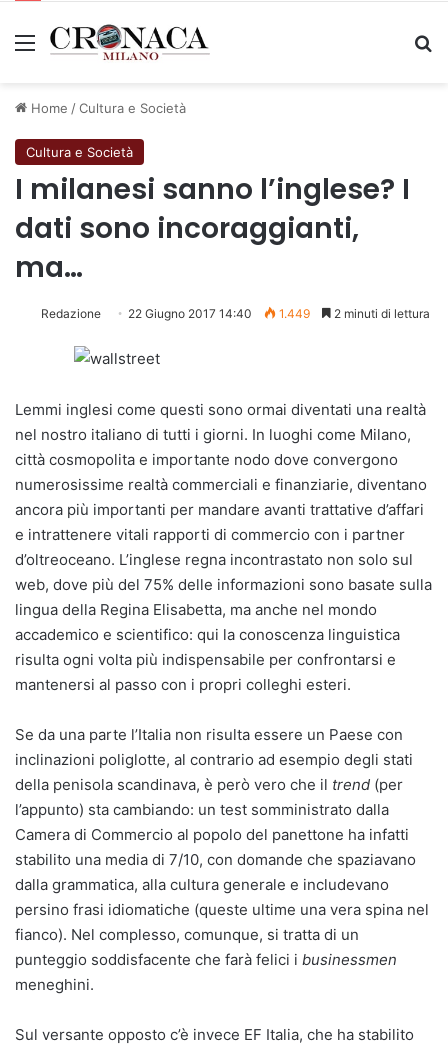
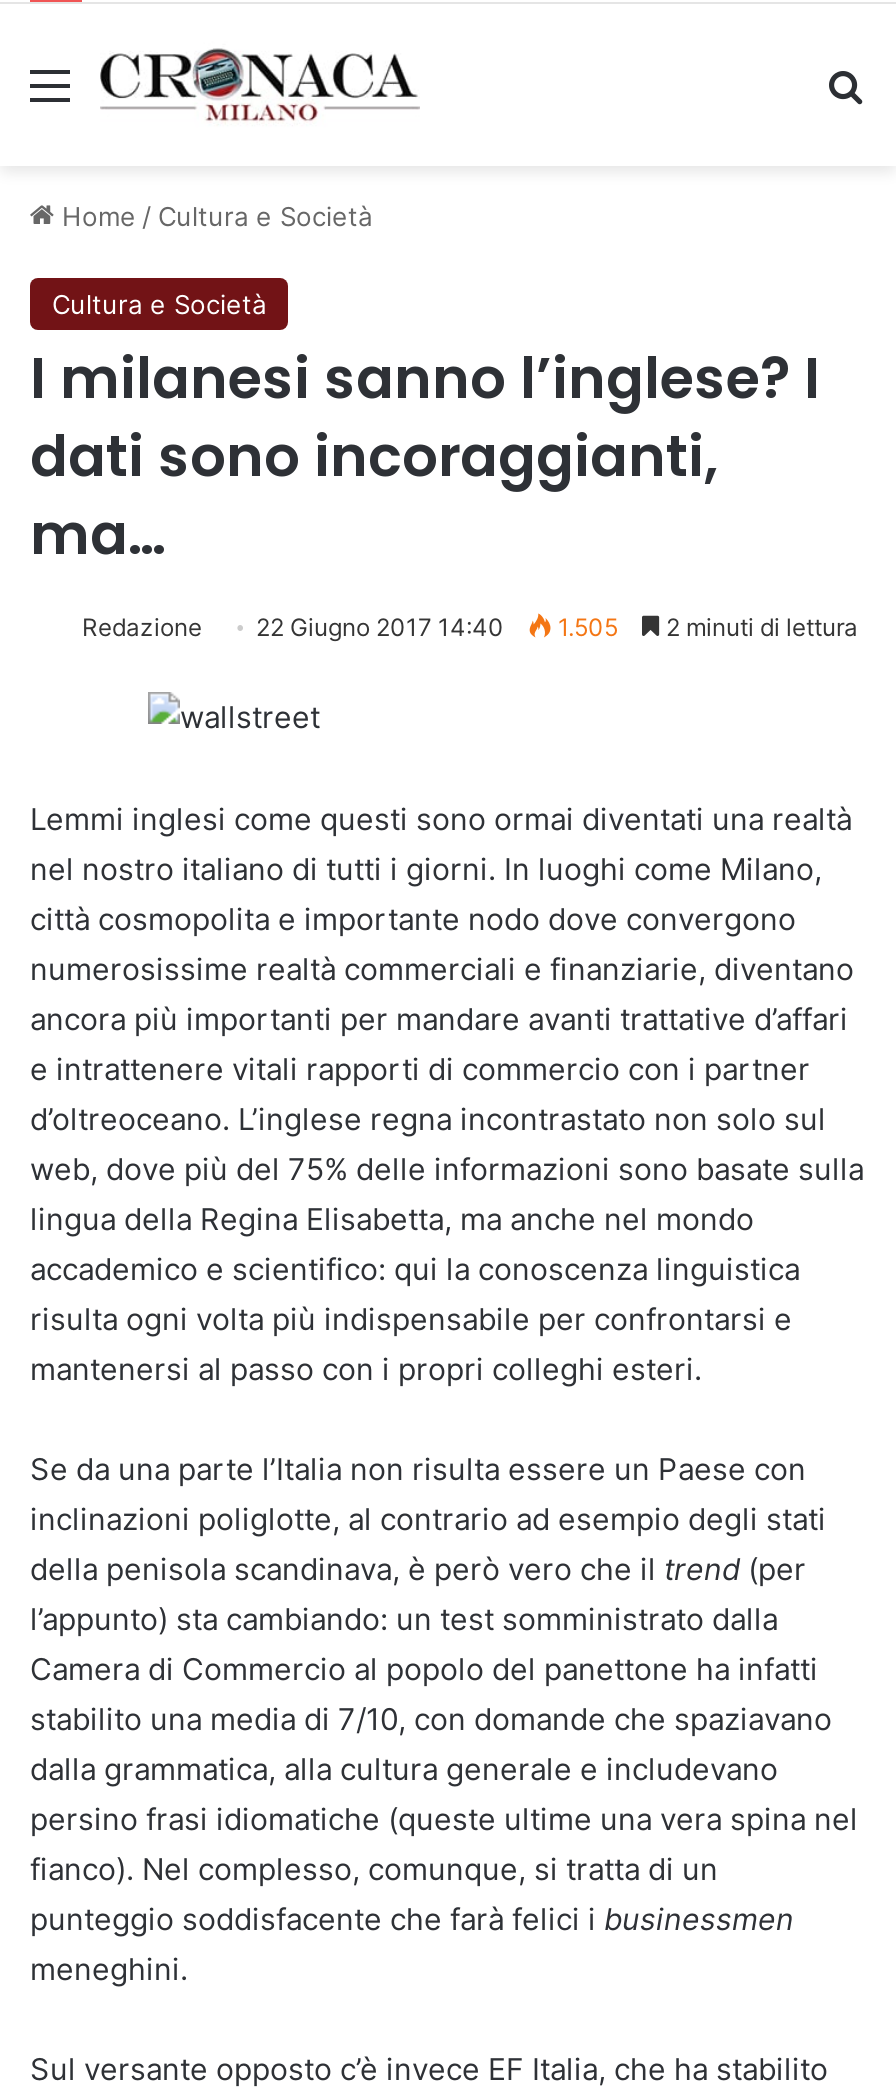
[41,306,430,321] Redazione 22 Giugno 2017 14:40 1.449 2 minuti di lettura -> [82,612,858,642] Redazione 22 Giugno 2017 14:40 1.505 2 minuti di lettura

